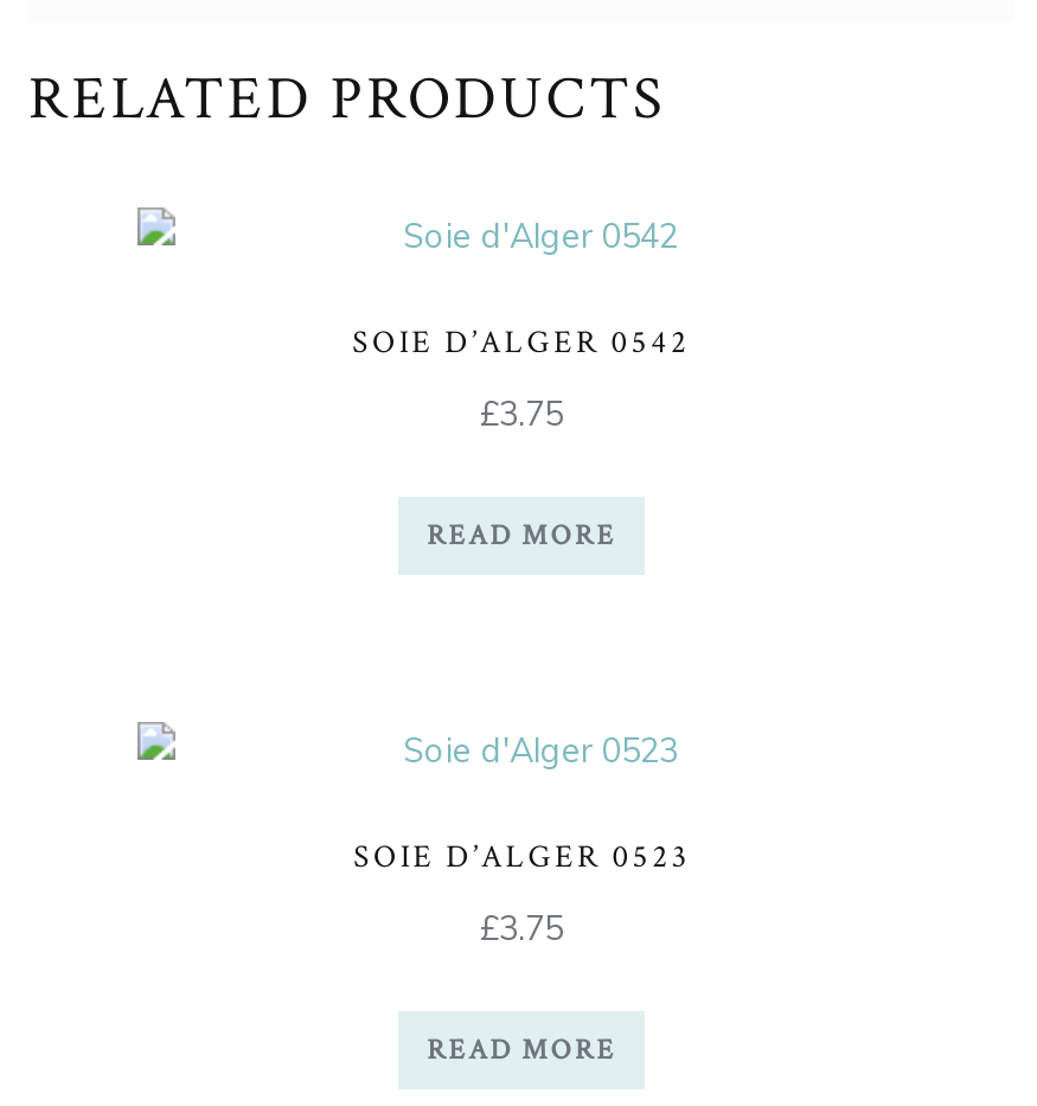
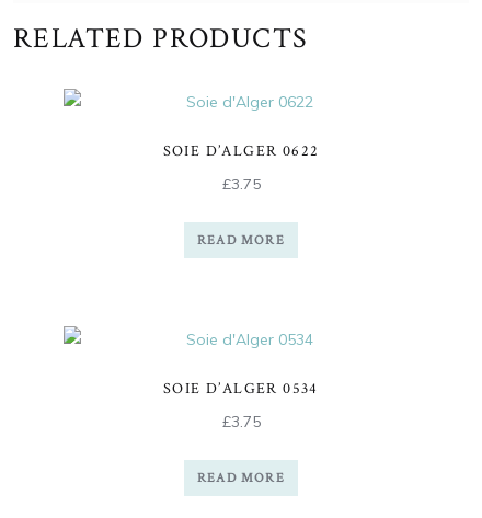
[352,322,691,365] SOIE D’ALGER 0542 -> [163,142,319,161] SOIE D’ALGER 0622
[353,837,690,879] SOIE D’ALGER 0523 -> [163,379,319,399] SOIE D’ALGER 0534

